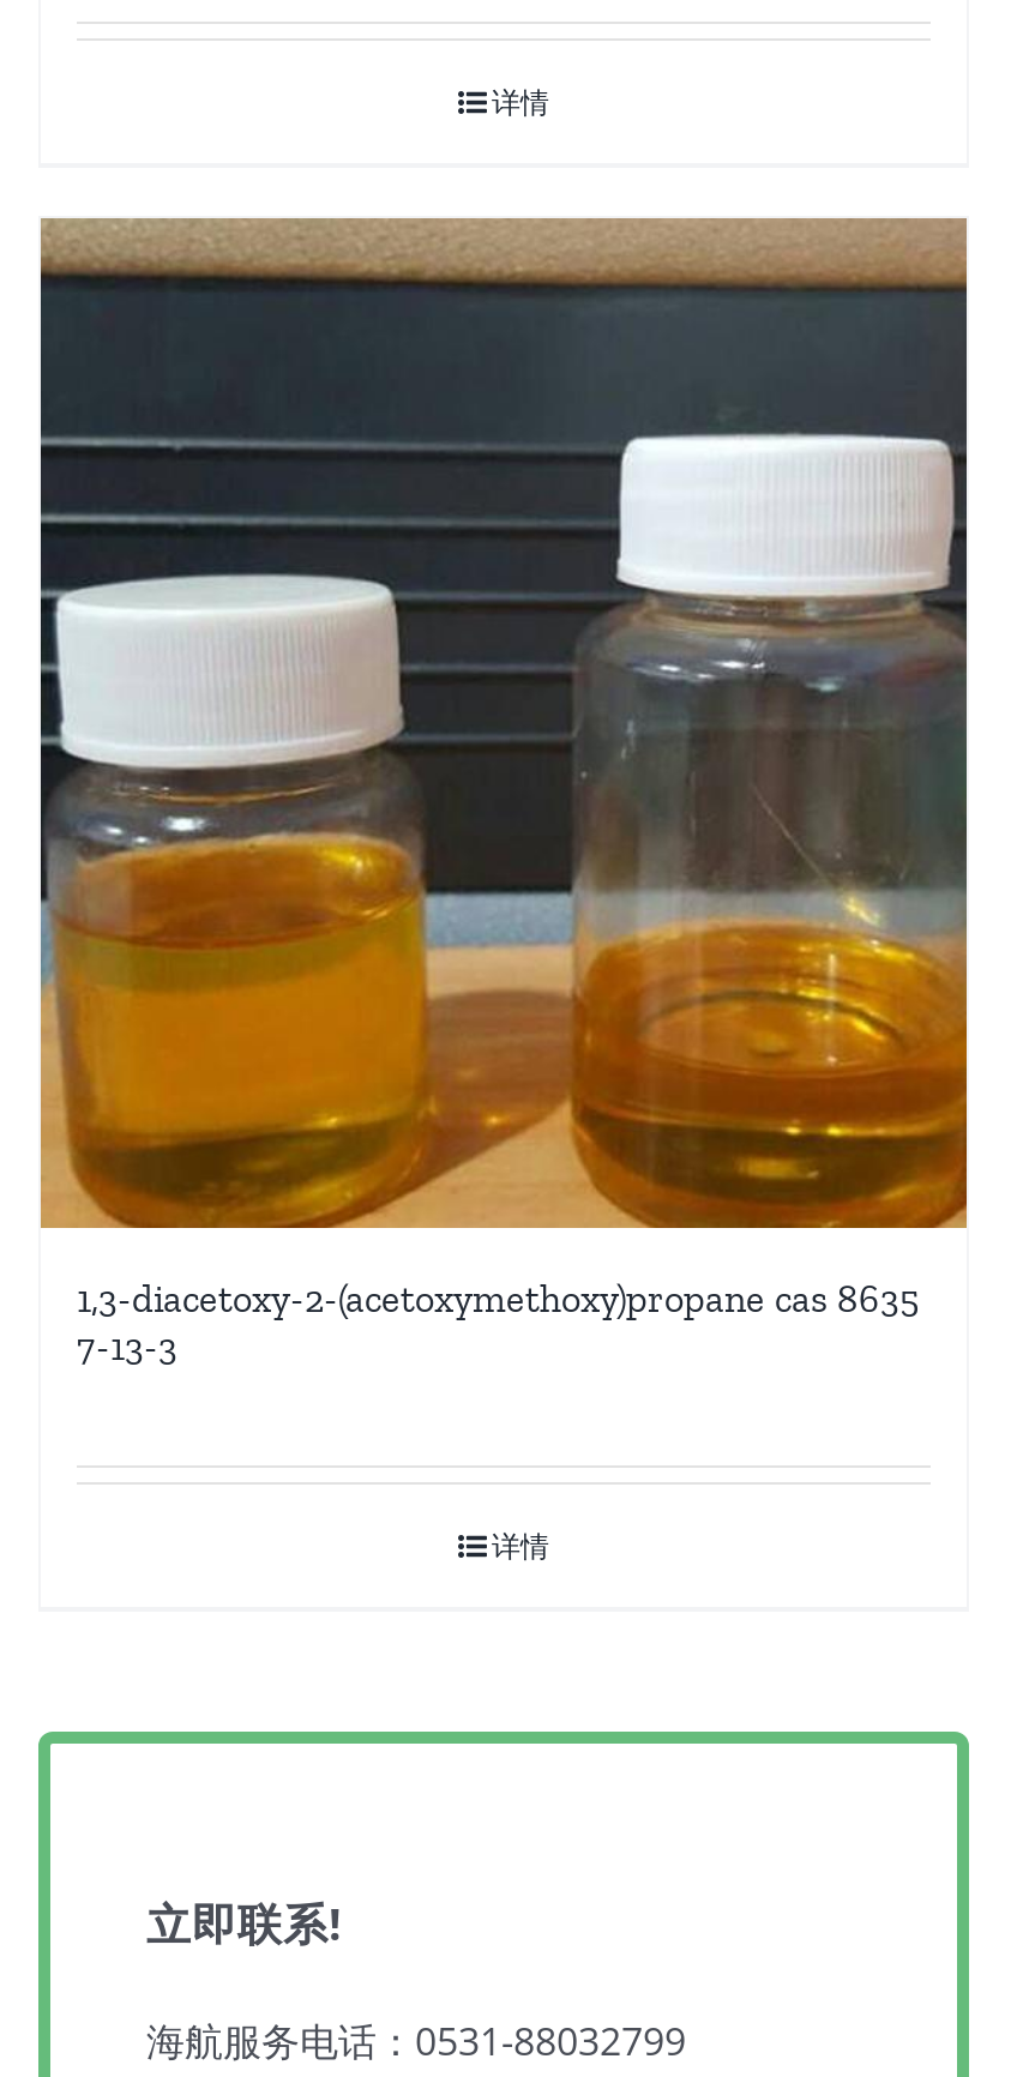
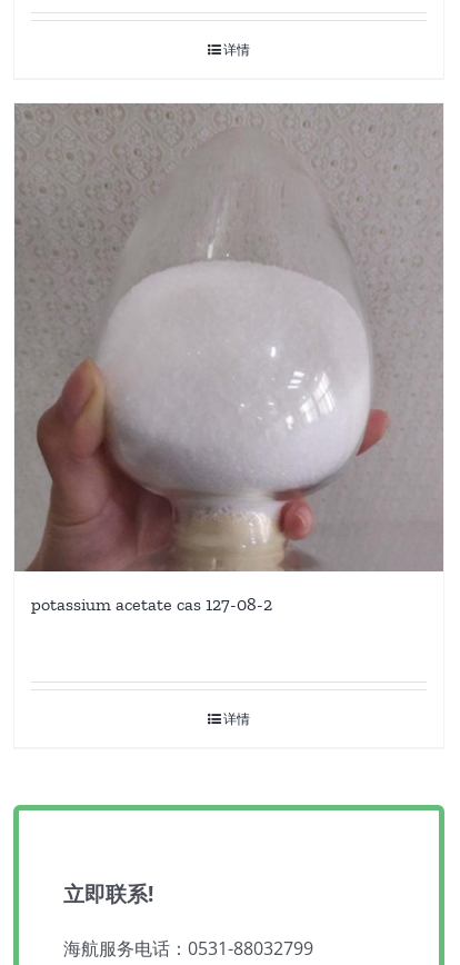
[41,221,969,1369] [image] | 1,3-diacetoxy-2-(acetoxymethoxy)propane cas 8635 | 7-13-3 -> [13,103,444,614] [image] | potassium acetate cas 127-08-2

